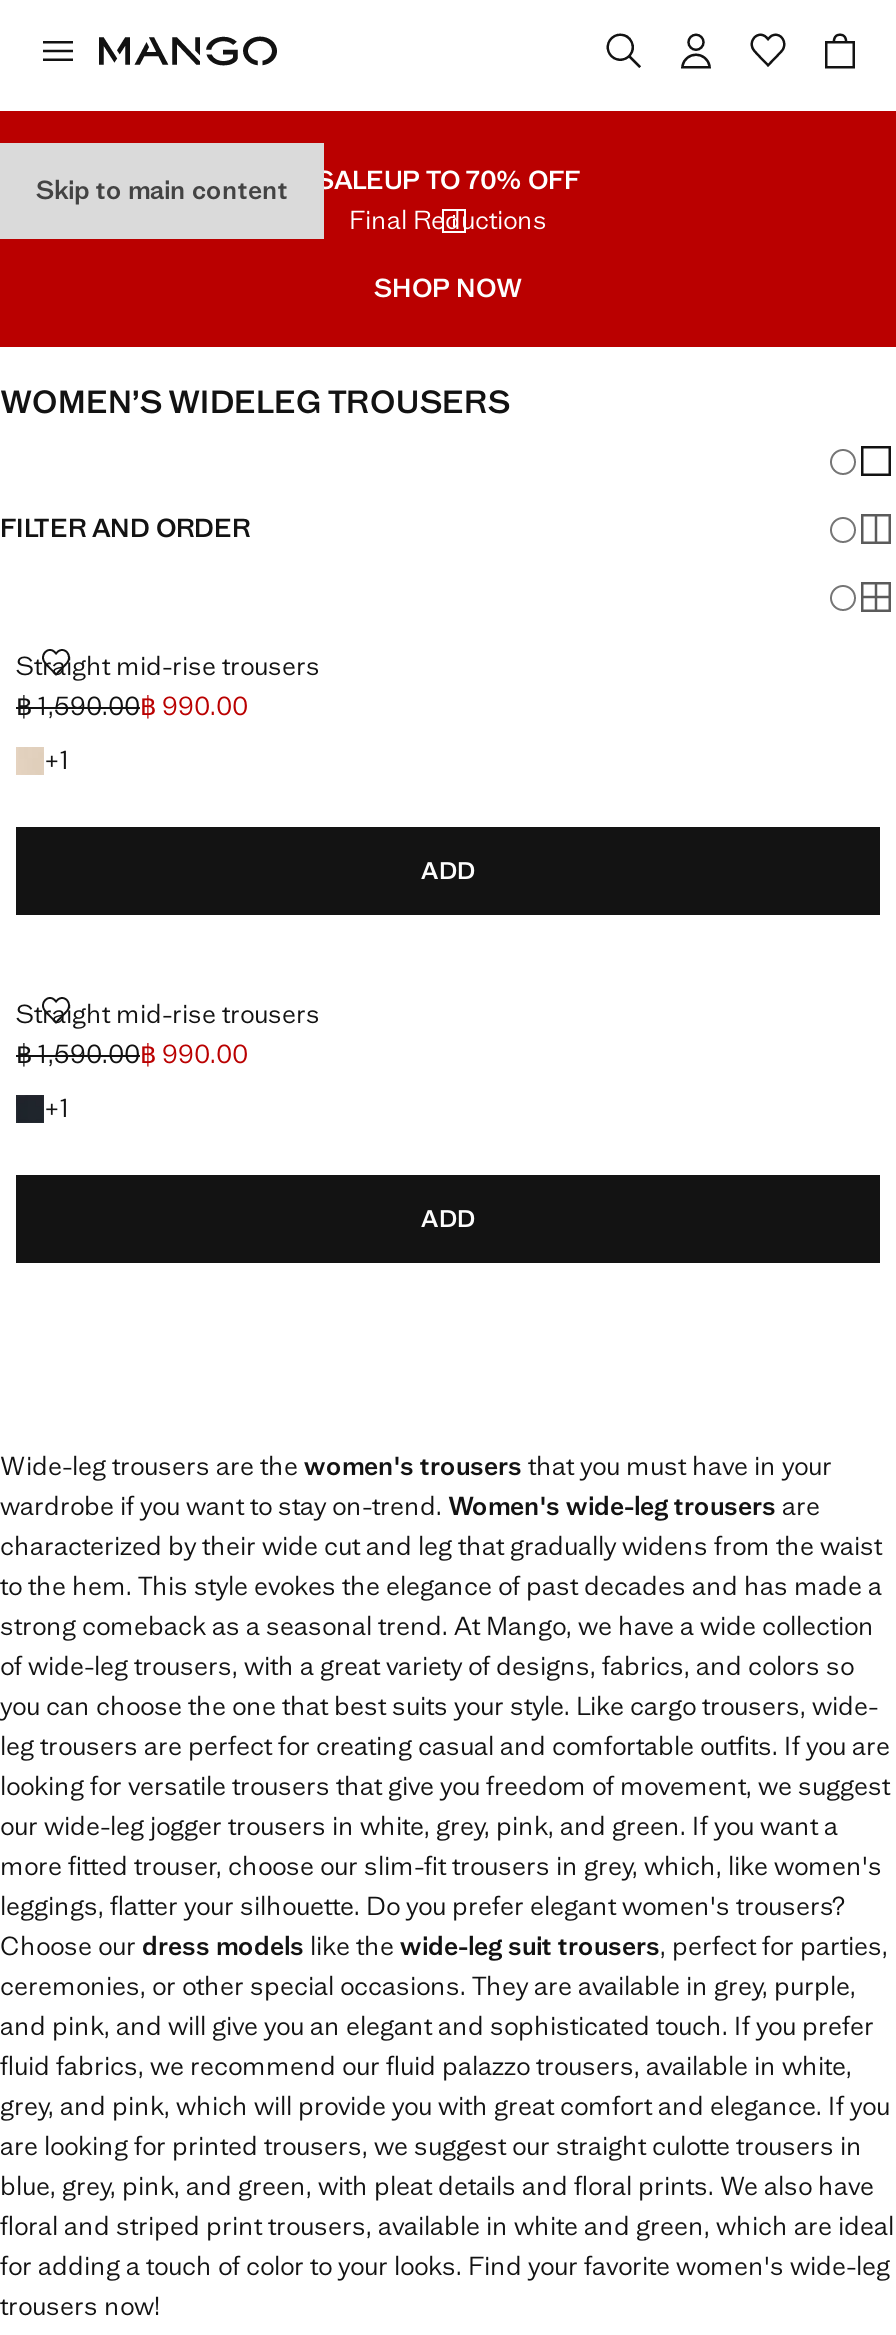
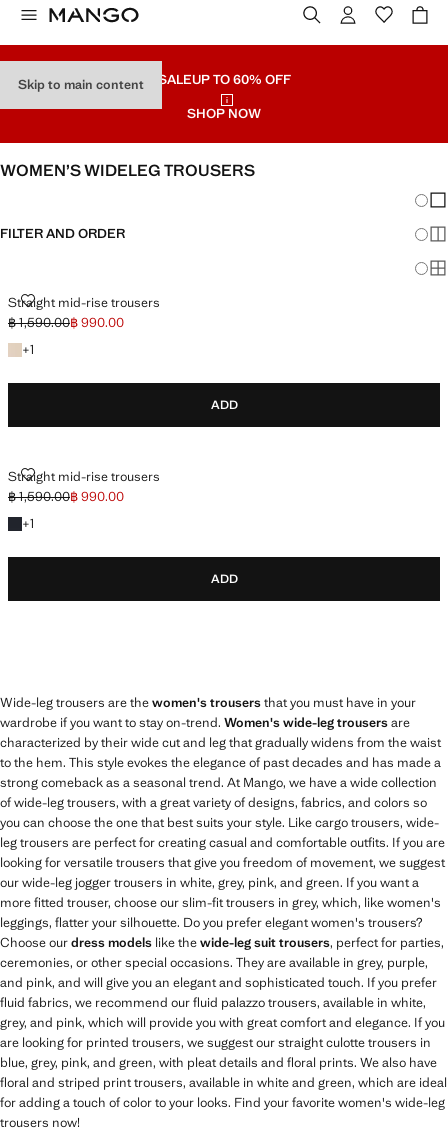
[316,163,580,237] SALEUP TO 70% OFF | Final Reductions -> [157,71,290,88] SALEUP TO 60% OFF

